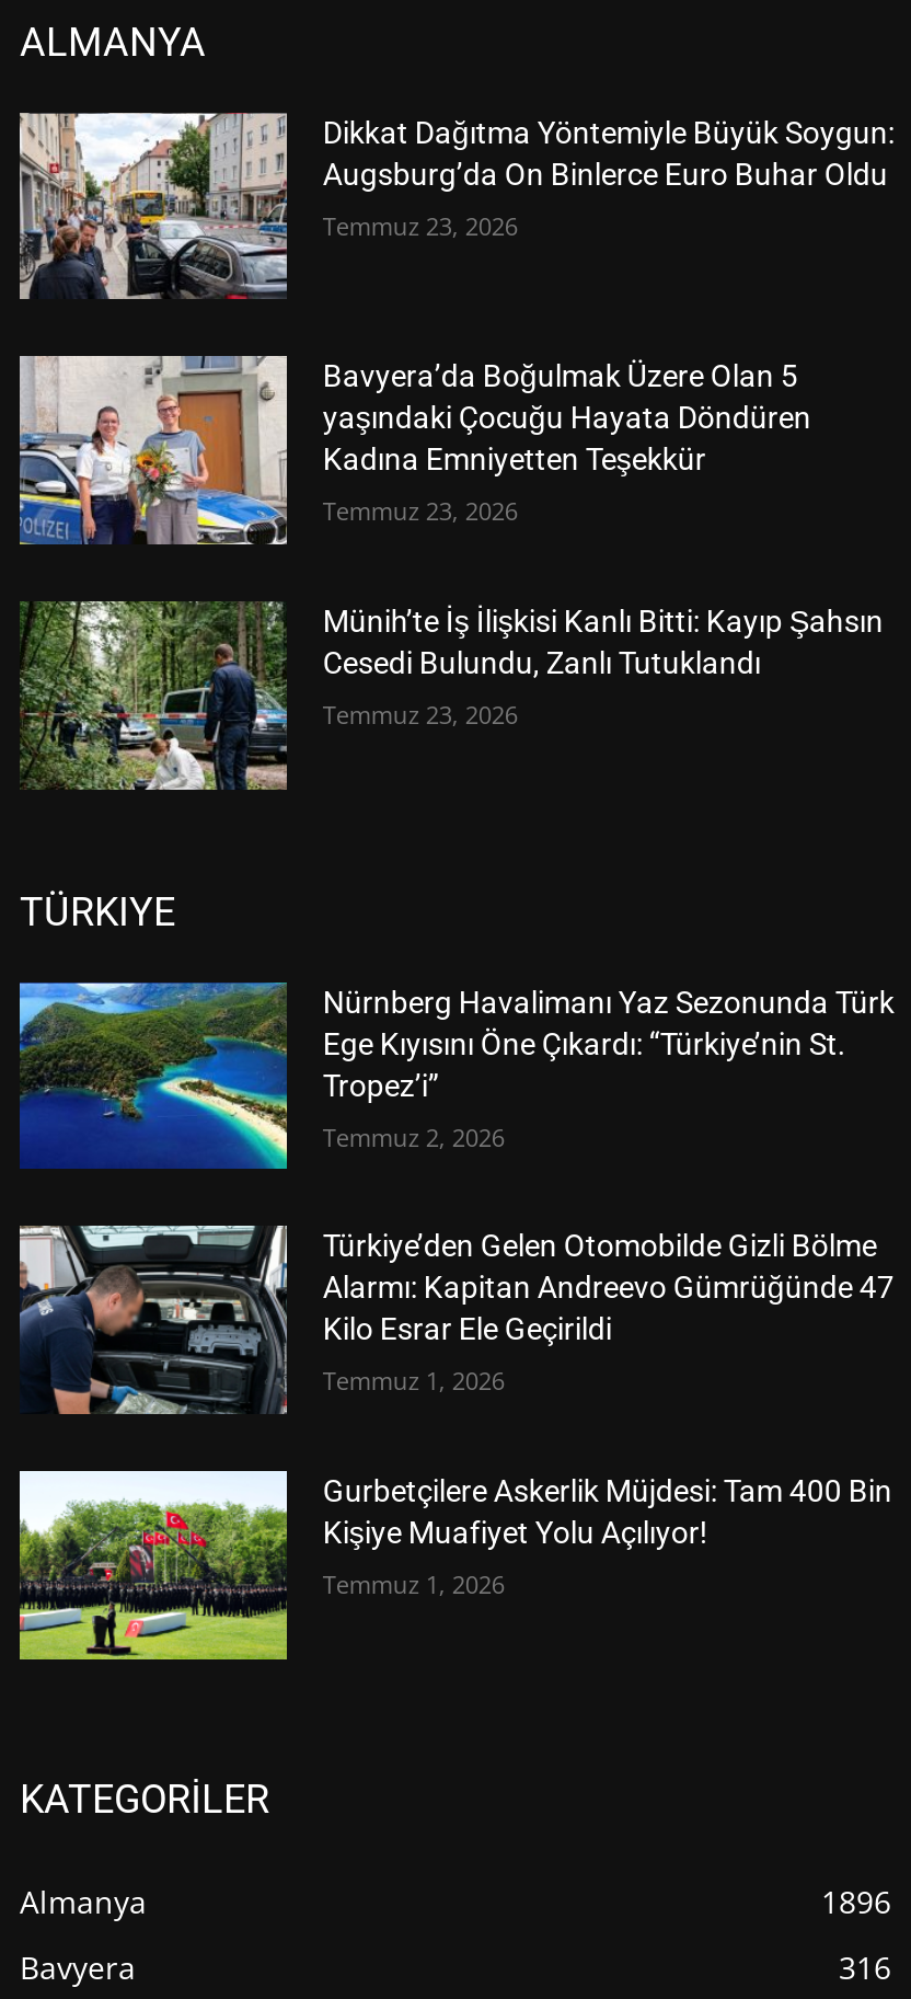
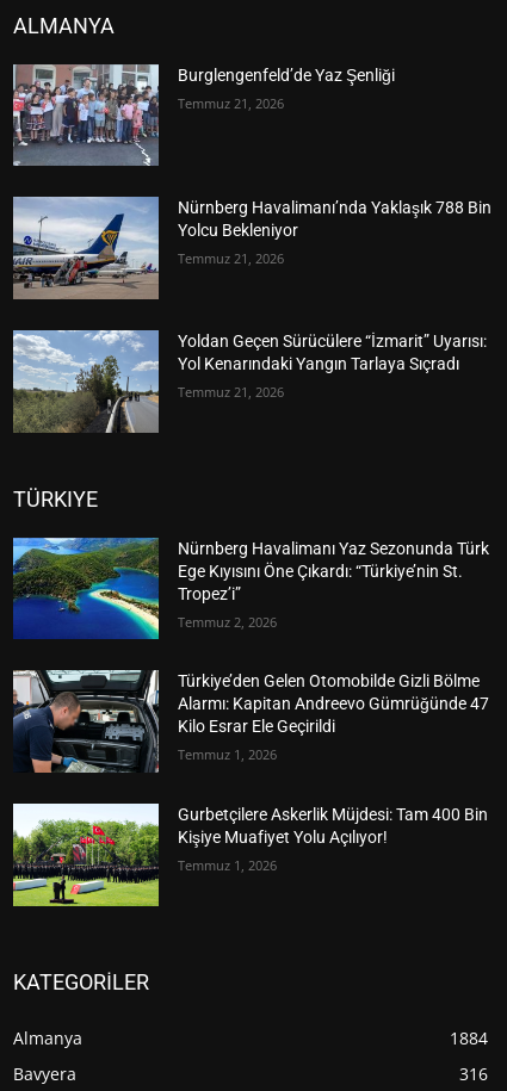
[20,111,894,301] [image] | Dikkat Dağıtma Yöntemiyle Büyük Soygun: | Augsburg’da On Binlerce Euro Buhar Oldu -> [13,63,395,167] [image] | Burglengenfeld’de Yaz Şenliği
[323,209,518,241] Temmuz 23, 2026 -> [178,94,284,112] Temmuz 21, 2026
[20,354,811,547] [image] | Bavyera’da Boğulmak Üzere Olan 5 | yaşındaki Çocuğu Hayata Döndüren | Kadına Emniyetten Teşekkür -> [13,196,492,300] [image] | Nürnberg Havalimanı’nda Yaklaşık 788 Bin | Yolcu Bekleniyor
[323,495,518,528] Temmuz 23, 2026 -> [178,250,284,268] Temmuz 21, 2026
[20,599,883,792] [image] | Münih’te İş İlişkisi Kanlı Bitti: Kayıp Şahsın | Cesedi Bulundu, Zanlı Tutuklandı -> [12,329,487,434] [image] | Yoldan Geçen Sürücülere “İzmarit” Uyarısı: | Yol Kenarındaki Yangın Tarlaya Sıçradı
[323,698,518,731] Temmuz 23, 2026 -> [178,383,284,401] Temmuz 21, 2026
[821,1880,891,1922] 1896 -> [450,1026,488,1049] 1884

